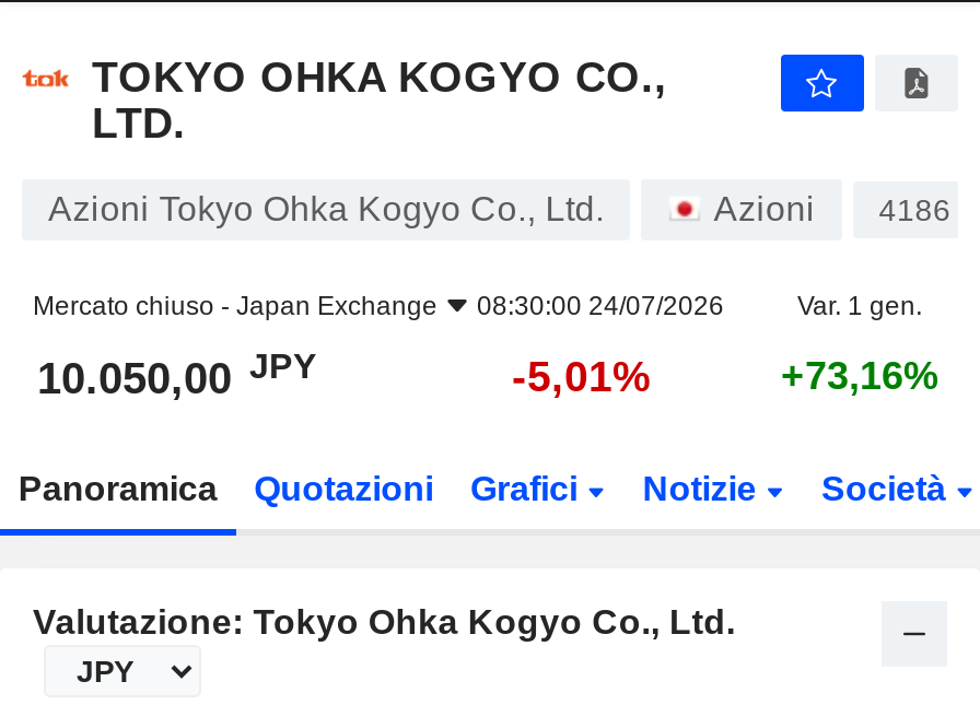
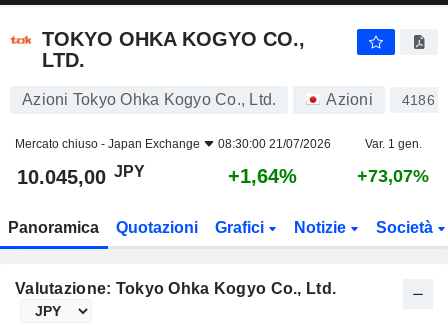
[33,291,724,321] Mercato chiuso - Japan Exchange 08:30:00 24/07/2026 -> [15,137,331,151] Mercato chiuso - Japan Exchange 08:30:00 21/07/2026
[37,346,317,402] 10.050,00 JPY -> [17,162,145,188] 10.045,00 JPY
[512,352,652,400] -5,01% -> [228,165,297,187] +1,64%
[781,354,938,398] +73,16% -> [357,166,429,186] +73,07%

